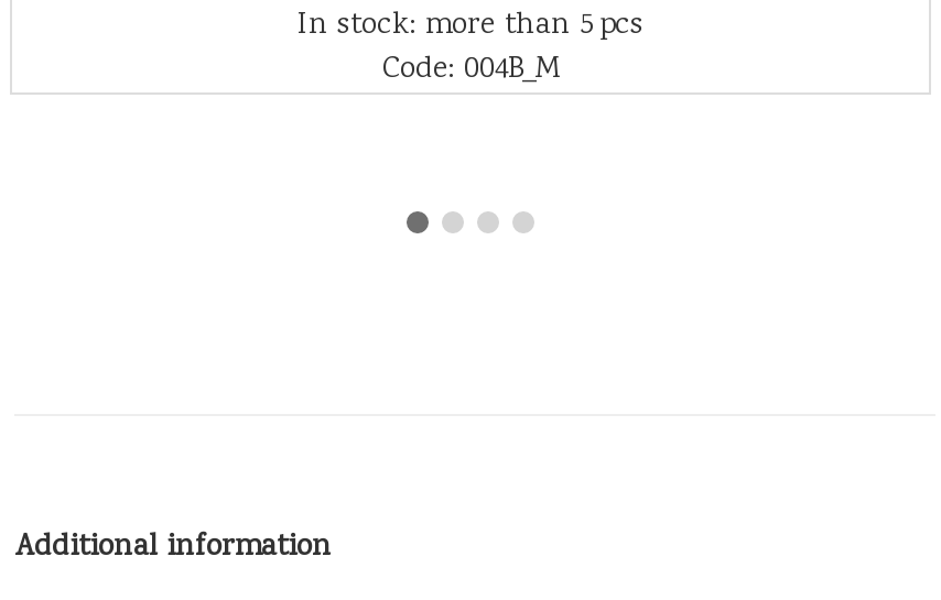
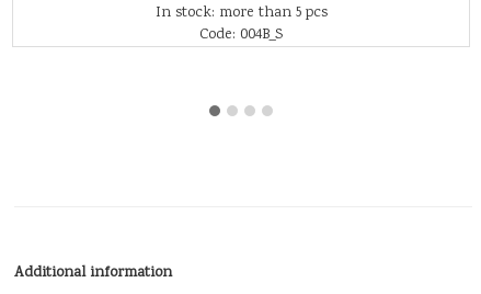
[382,48,559,92] Code: 004B_M -> [199,24,283,46] Code: 004B_S

